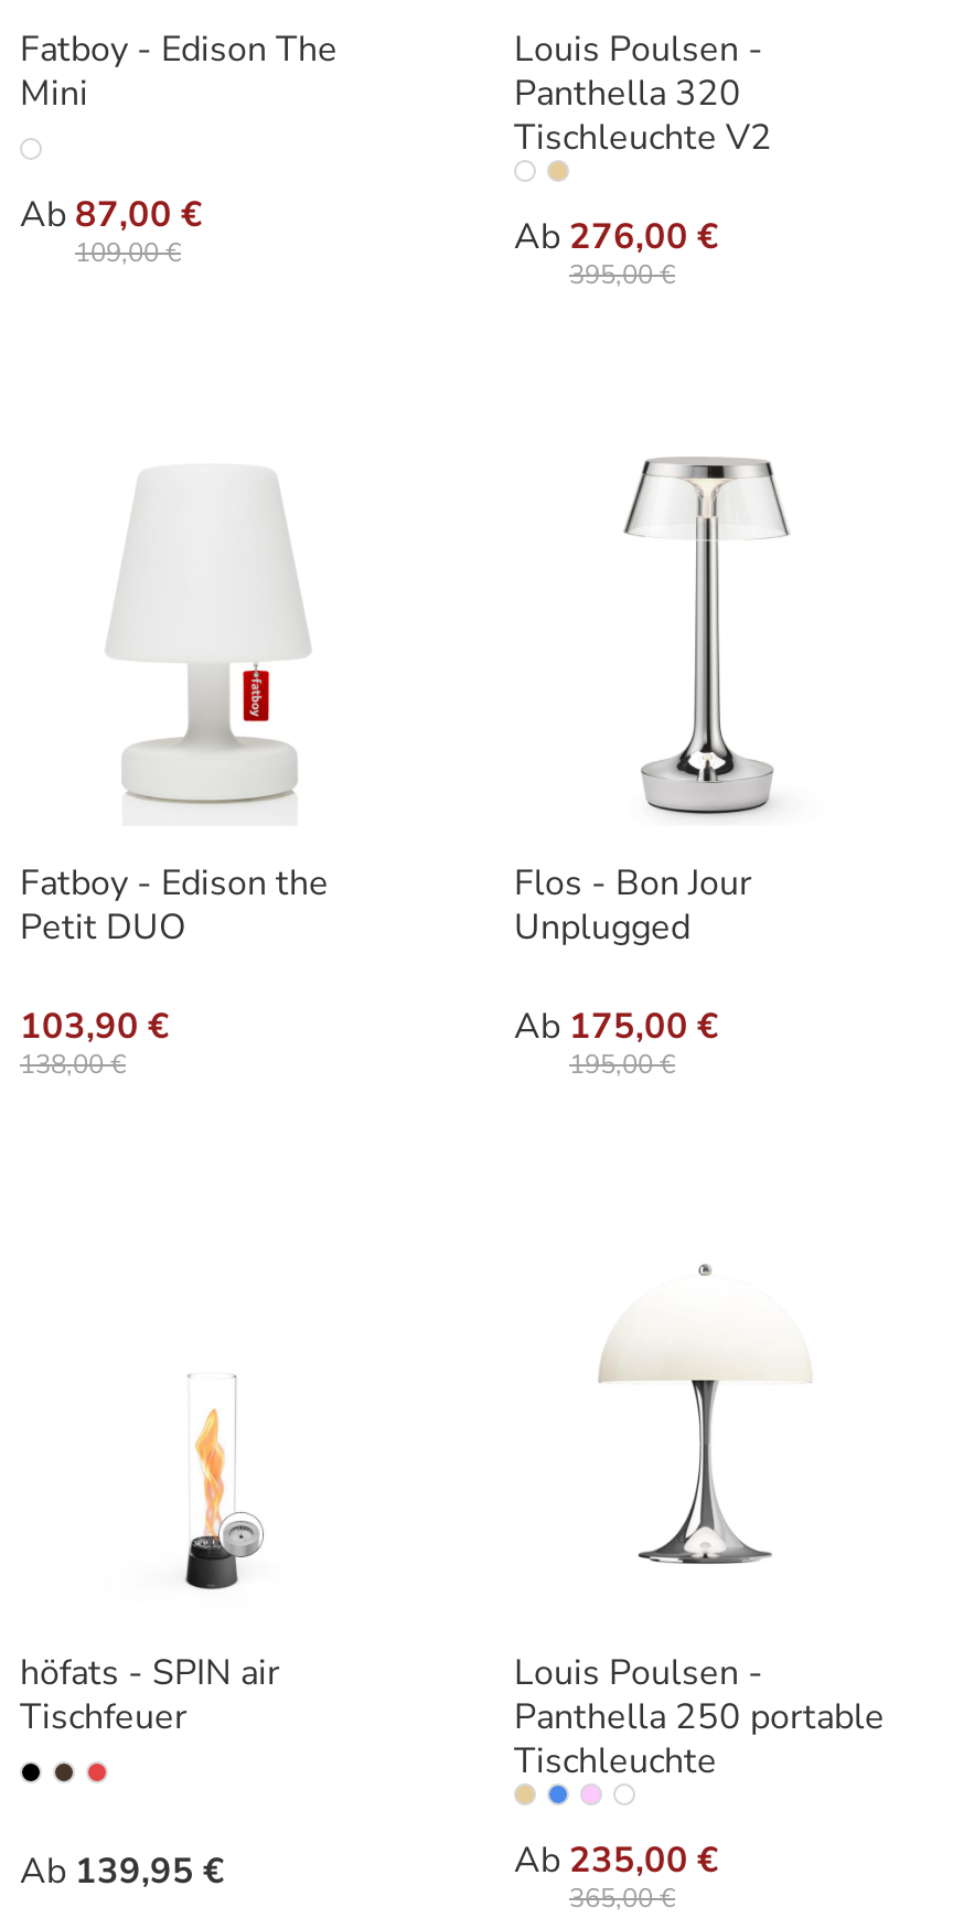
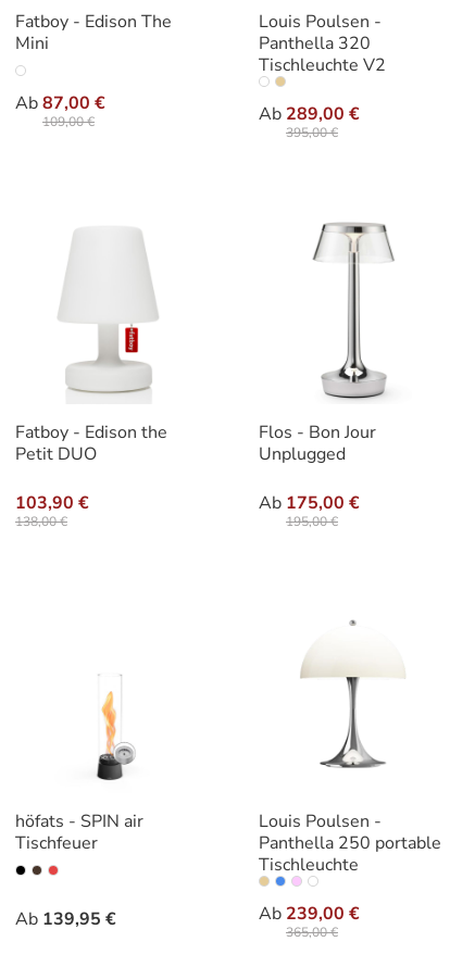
[514,213,719,261] Ab 276,00 € -> [259,102,360,126] Ab 289,00 €
[514,1836,719,1885] Ab 235,00 € -> [259,902,360,926] Ab 239,00 €

